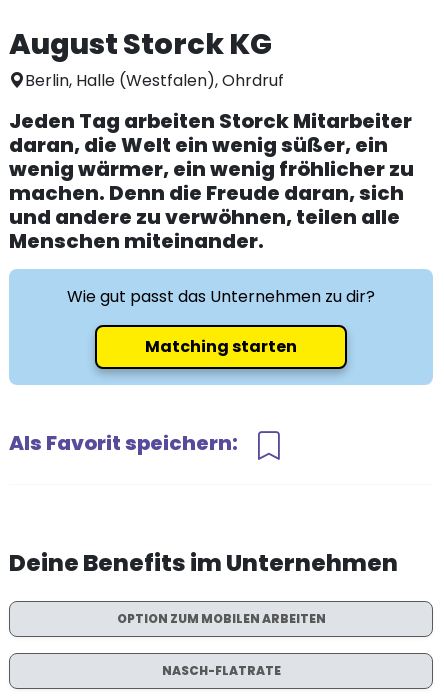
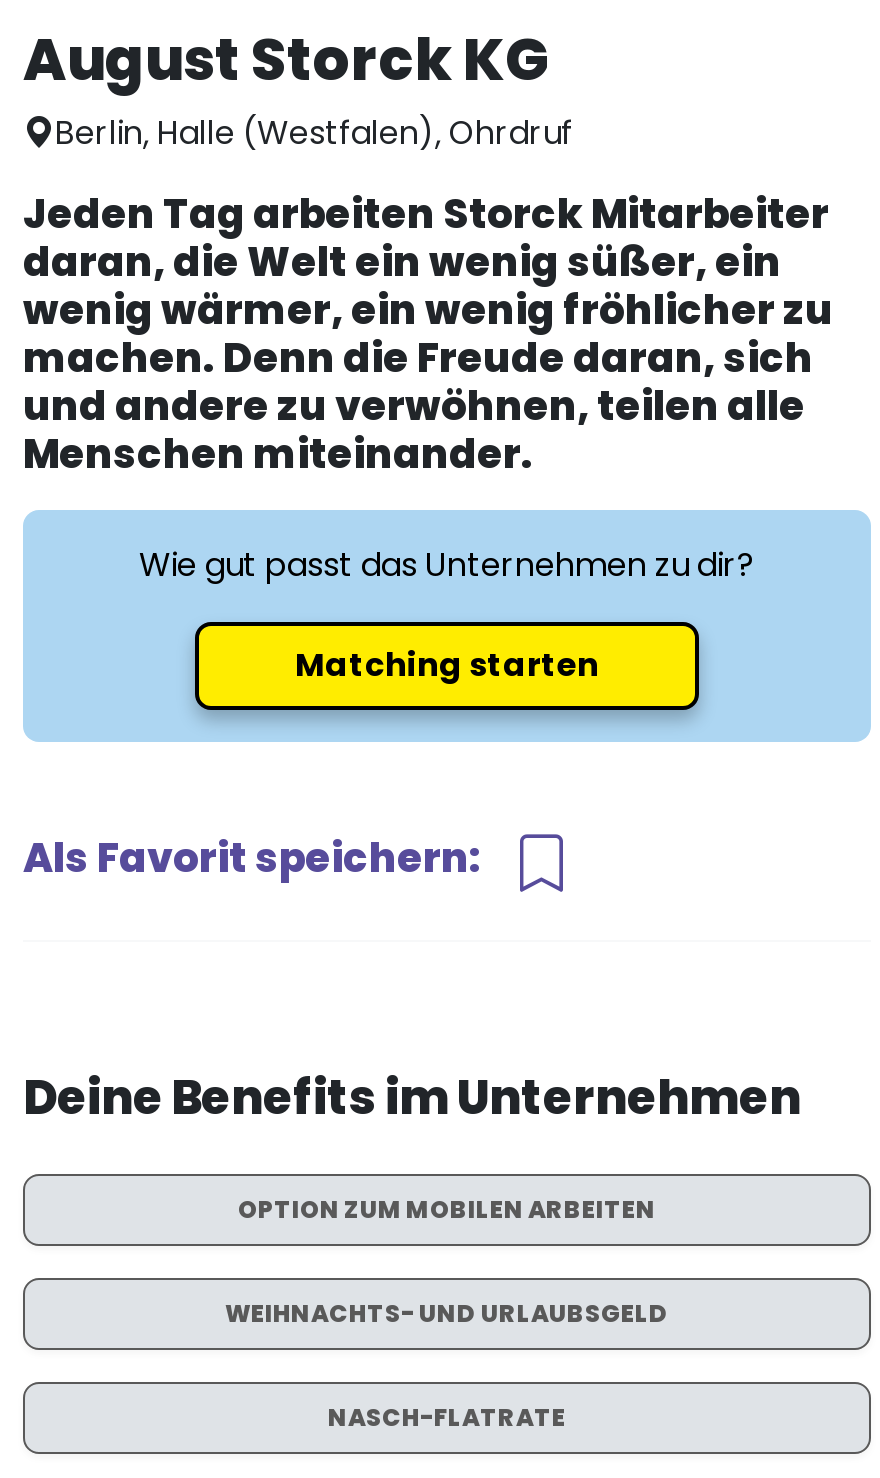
none -> [225,1296,669,1330] WEIHNACHTS- UND URLAUBSGELD

